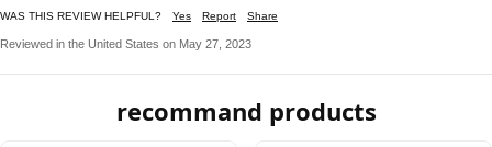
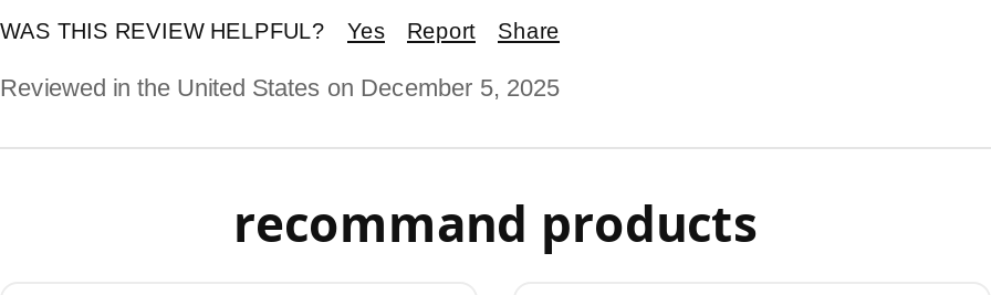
[0,37,251,50] Reviewed in the United States on May 27, 2023 -> [0,74,560,101] Reviewed in the United States on December 5, 2025

